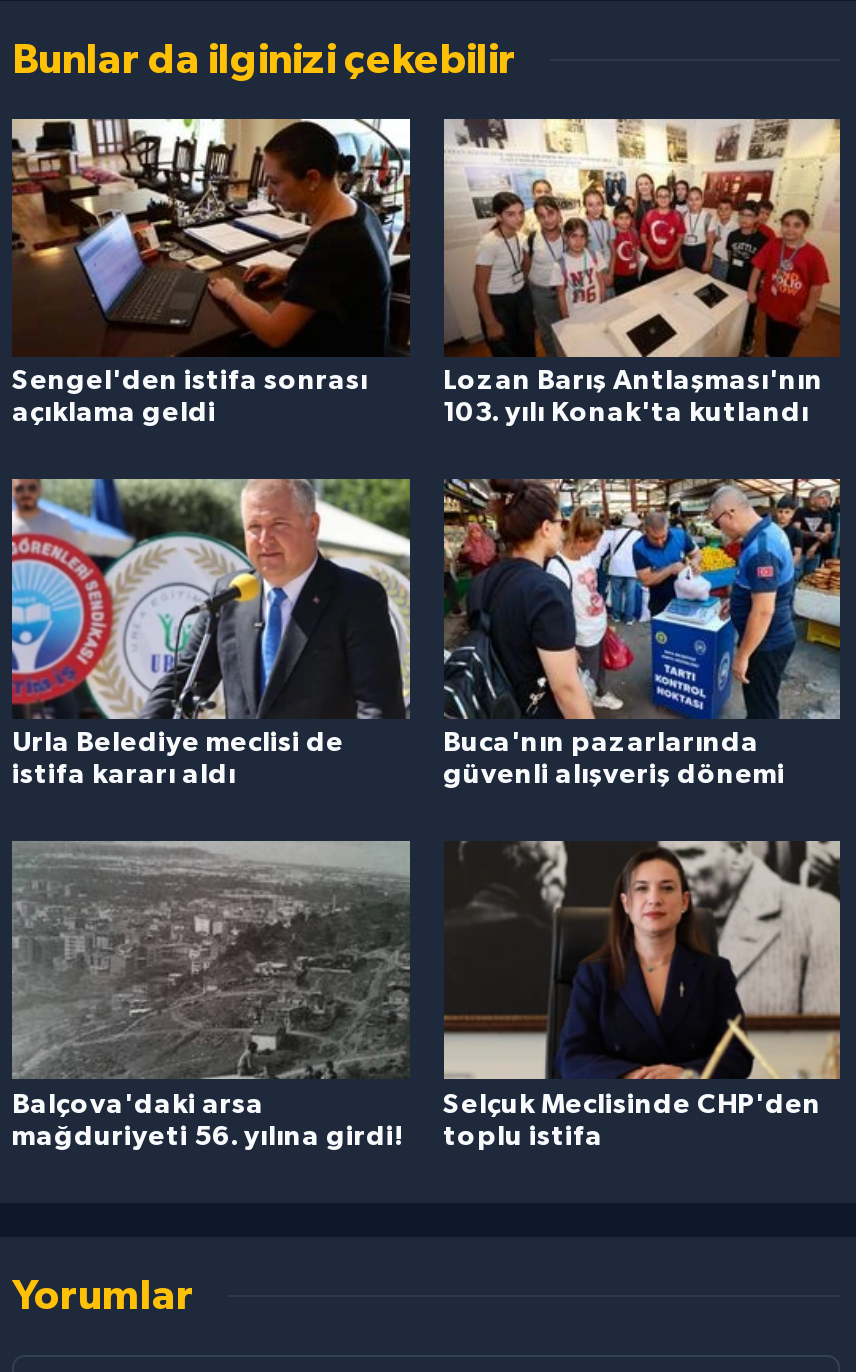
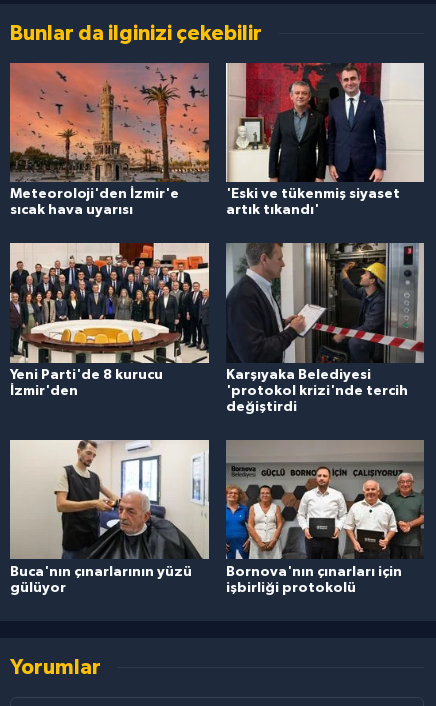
[12,117,410,427] [image] | Sengel'den istifa sonrası | açıklama geldi -> [9,62,210,217] [image] | Meteoroloji'den İzmir'e | sıcak hava uyarısı
[443,117,842,427] [image] | Lozan Barış Antlaşması'nın | 103. yılı Konak'ta kutlandı -> [225,62,425,217] [image] | 'Eski ve tükenmiş siyaset | artık tıkandı'
[10,477,412,789] [image] | Urla Belediye meclisi de | istifa kararı aldı -> [9,242,210,398] [image] | Yeni Parti'de 8 kurucu | İzmir'den
[442,477,842,789] [image] | Buca'nın pazarlarında | güvenli alışveriş dönemi -> [225,242,425,414] [image] | Karşıyaka Belediyesi | 'protokol krizi'nde tercih | değiştirdi
[12,841,410,1150] [image] | Balçova'daki arsa | mağduriyeti 56. yılına girdi! -> [10,440,210,595] [image] | Buca'nın çınarlarının yüzü | gülüyor
[442,841,840,1150] [image] | Selçuk Meclisinde CHP'den | toplu istifa -> [225,439,424,595] [image] | Bornova'nın çınarları için | işbirliği protokolü

